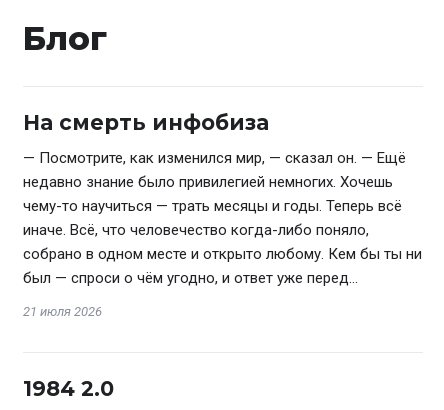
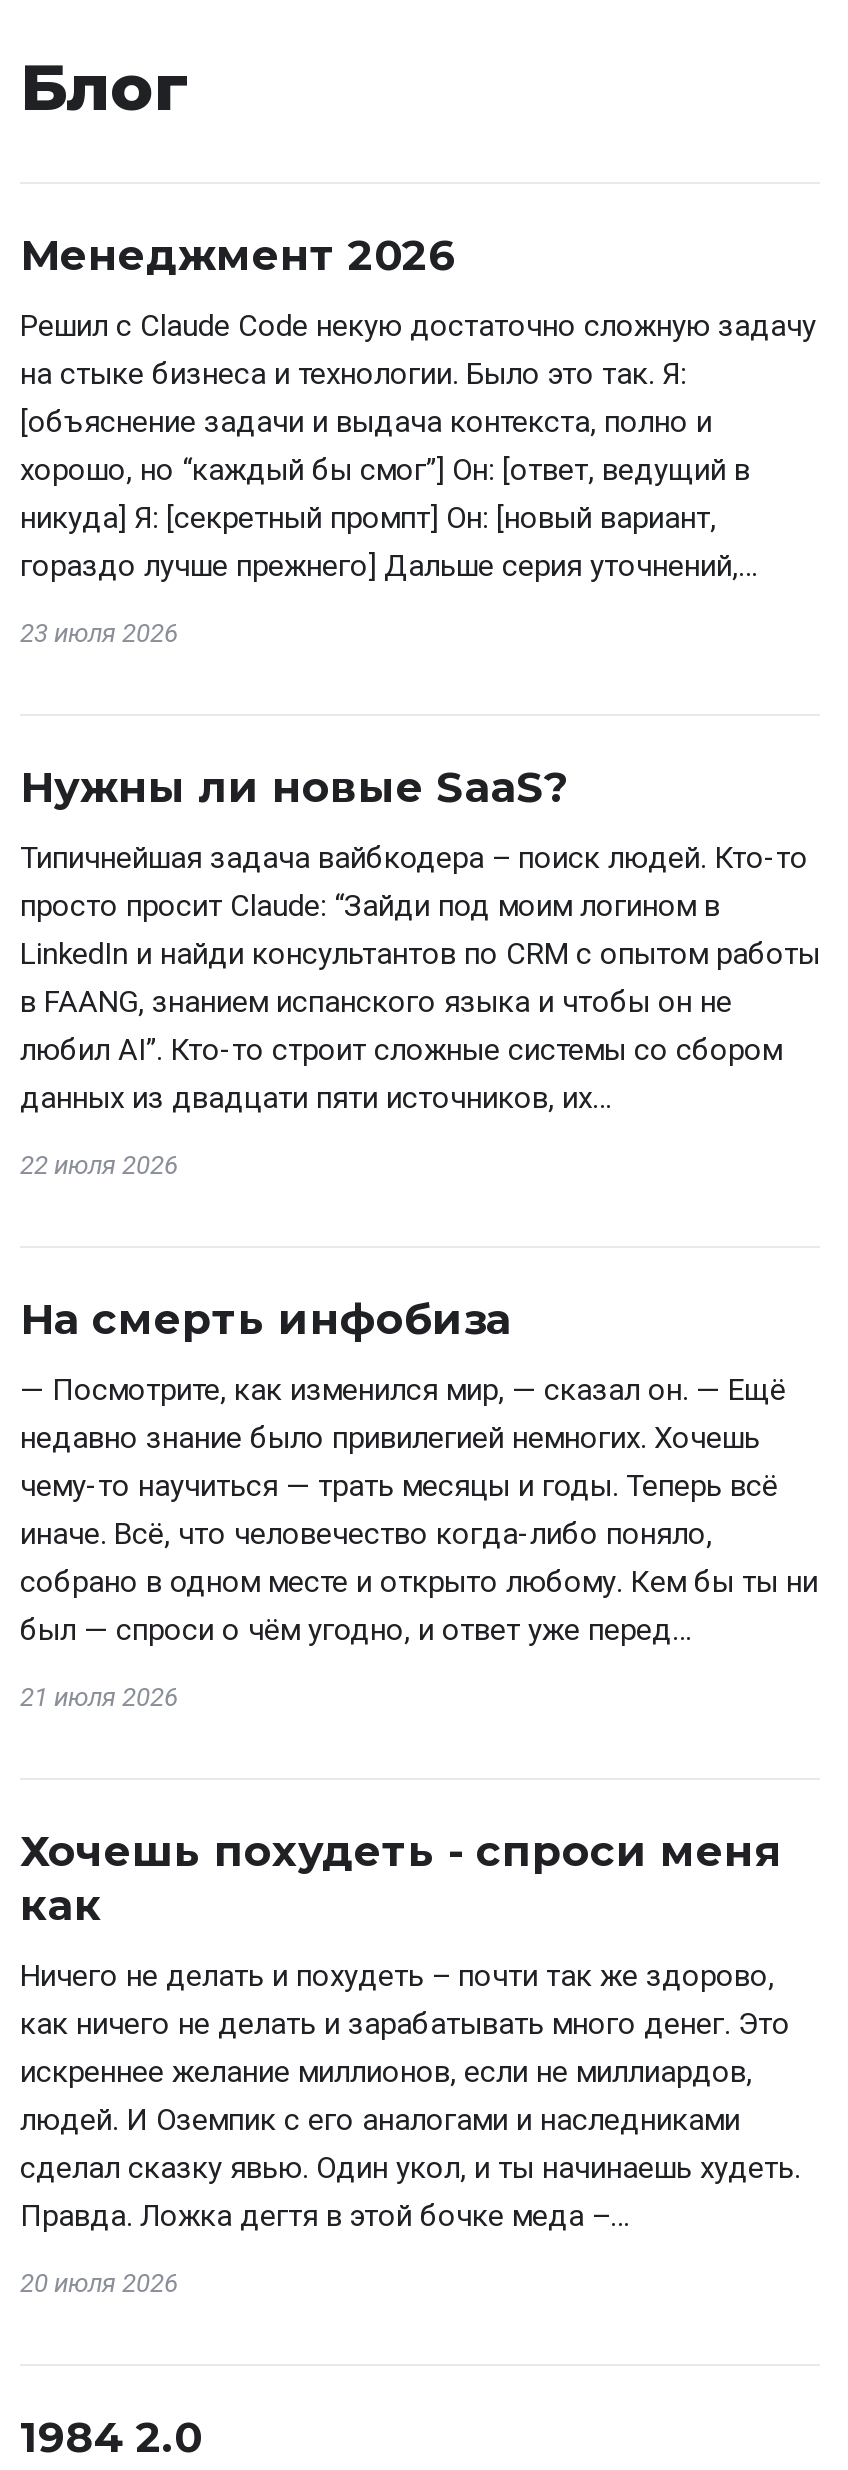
none -> [20,230,820,1180] Менеджмент 2026 | Решил с Claude Code некую достаточно сложную задачу | на стыке бизнеса и технологии. Было это так. Я: | [объяснение задачи и выдача контекста, полно и | хорошо, но “каждый бы смог”] Он: [ответ, ведущий в | никуда] Я: [секретный промпт] Он: [новый вариант, | гораздо лучше прежнего] Дальше серия уточнений,… | 23 июля 2026 | Нужны ли новые SaaS? | Типичнейшая задача вайбкодера – поиск людей. Кто-то | просто просит Claude: “Зайди под моим логином в | LinkedIn и найди консультантов по CRM с опытом работы | в FAANG, знанием испанского языка и чтобы он не | любил AI”. Кто-то строит сложные системы со сбором | данных из двадцати пяти источников, их… | 22 июля 2026
none -> [20,1826,800,2298] Хочешь похудеть - спроси меня | как | Ничего не делать и похудеть – почти так же здорово, | как ничего не делать и зарабатывать много денег. Это | искреннее желание миллионов, если не миллиардов, | людей. И Оземпик с его аналогами и наследниками | сделал сказку явью. Один укол, и ты начинаешь худеть. | Правда. Ложка дегтя в этой бочке меда –… | 20 июля 2026

